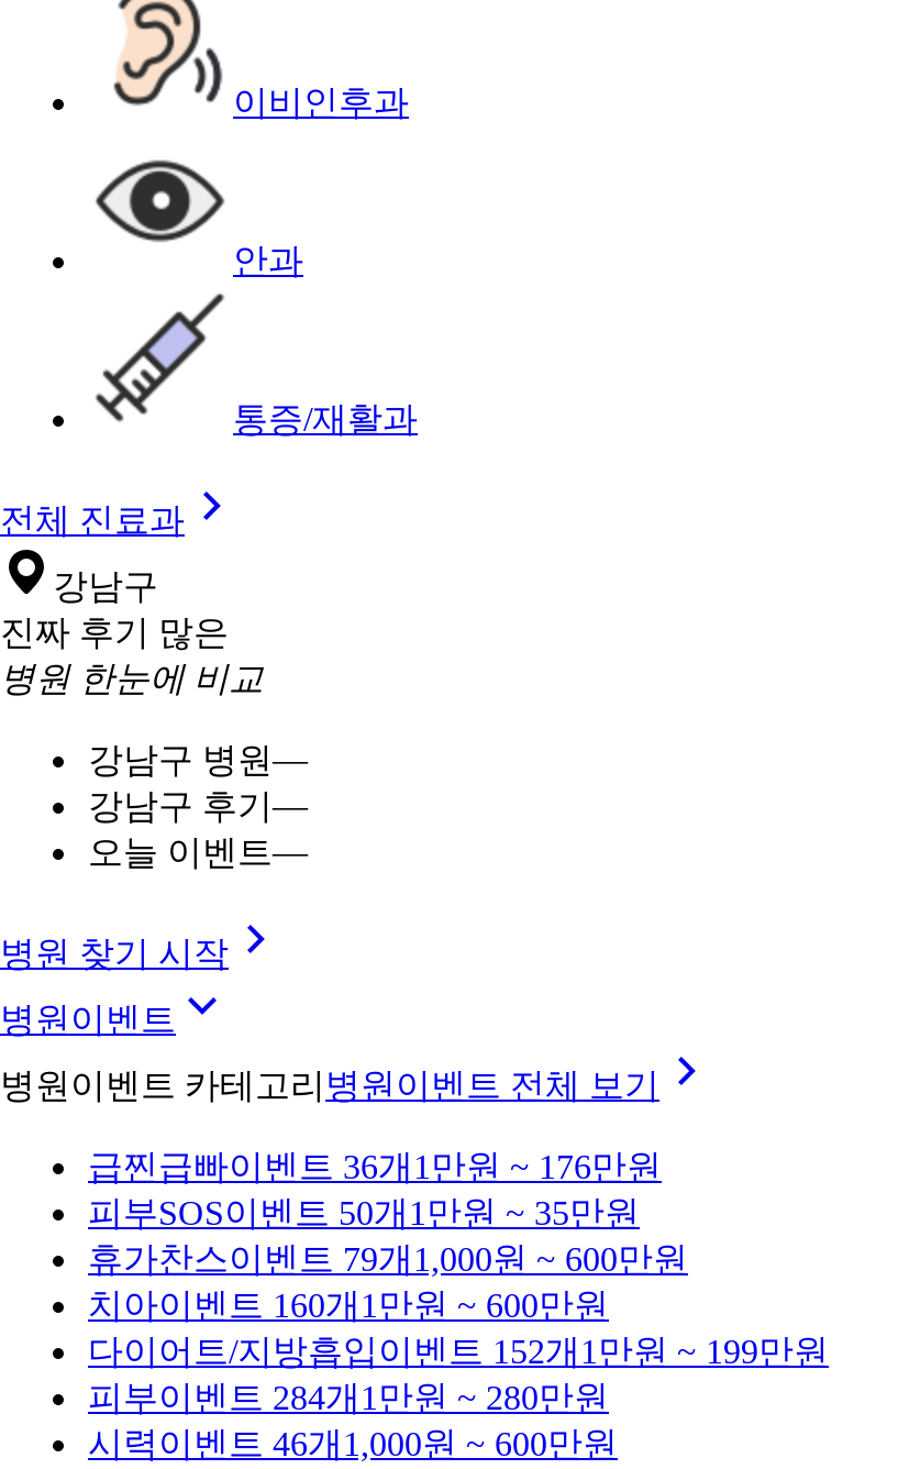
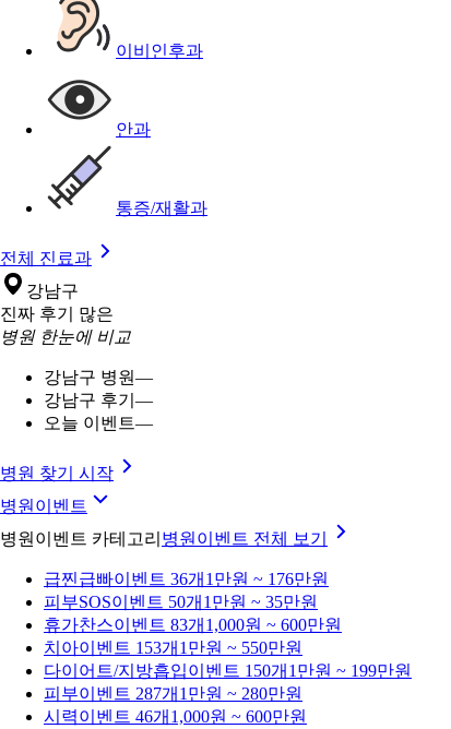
[88,1240,688,1278] 휴가찬스 이벤트 79개 1,000원 ~ 600만원 -> [44,616,342,634] 휴가찬스 이벤트 83개 1,000원 ~ 600만원
[88,1286,609,1324] 치아이벤트 160개 1만원 ~ 600만원 -> [44,638,302,657] 치아이벤트 153개 1만원 ~ 550만원
[88,1333,829,1370] 다이어트/지방흡입 이벤트 152개 1만원 ~ 199만원 -> [44,661,412,680] 다이어트/지방흡입 이벤트 150개 1만원 ~ 199만원
[88,1379,609,1416] 피부이벤트 284개 1만원 ~ 280만원 -> [44,684,302,703] 피부이벤트 287개 1만원 ~ 280만원

